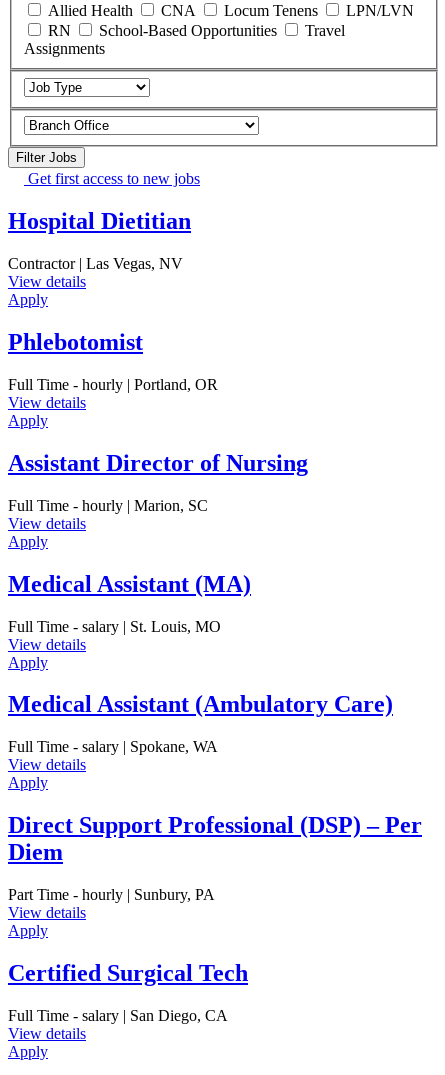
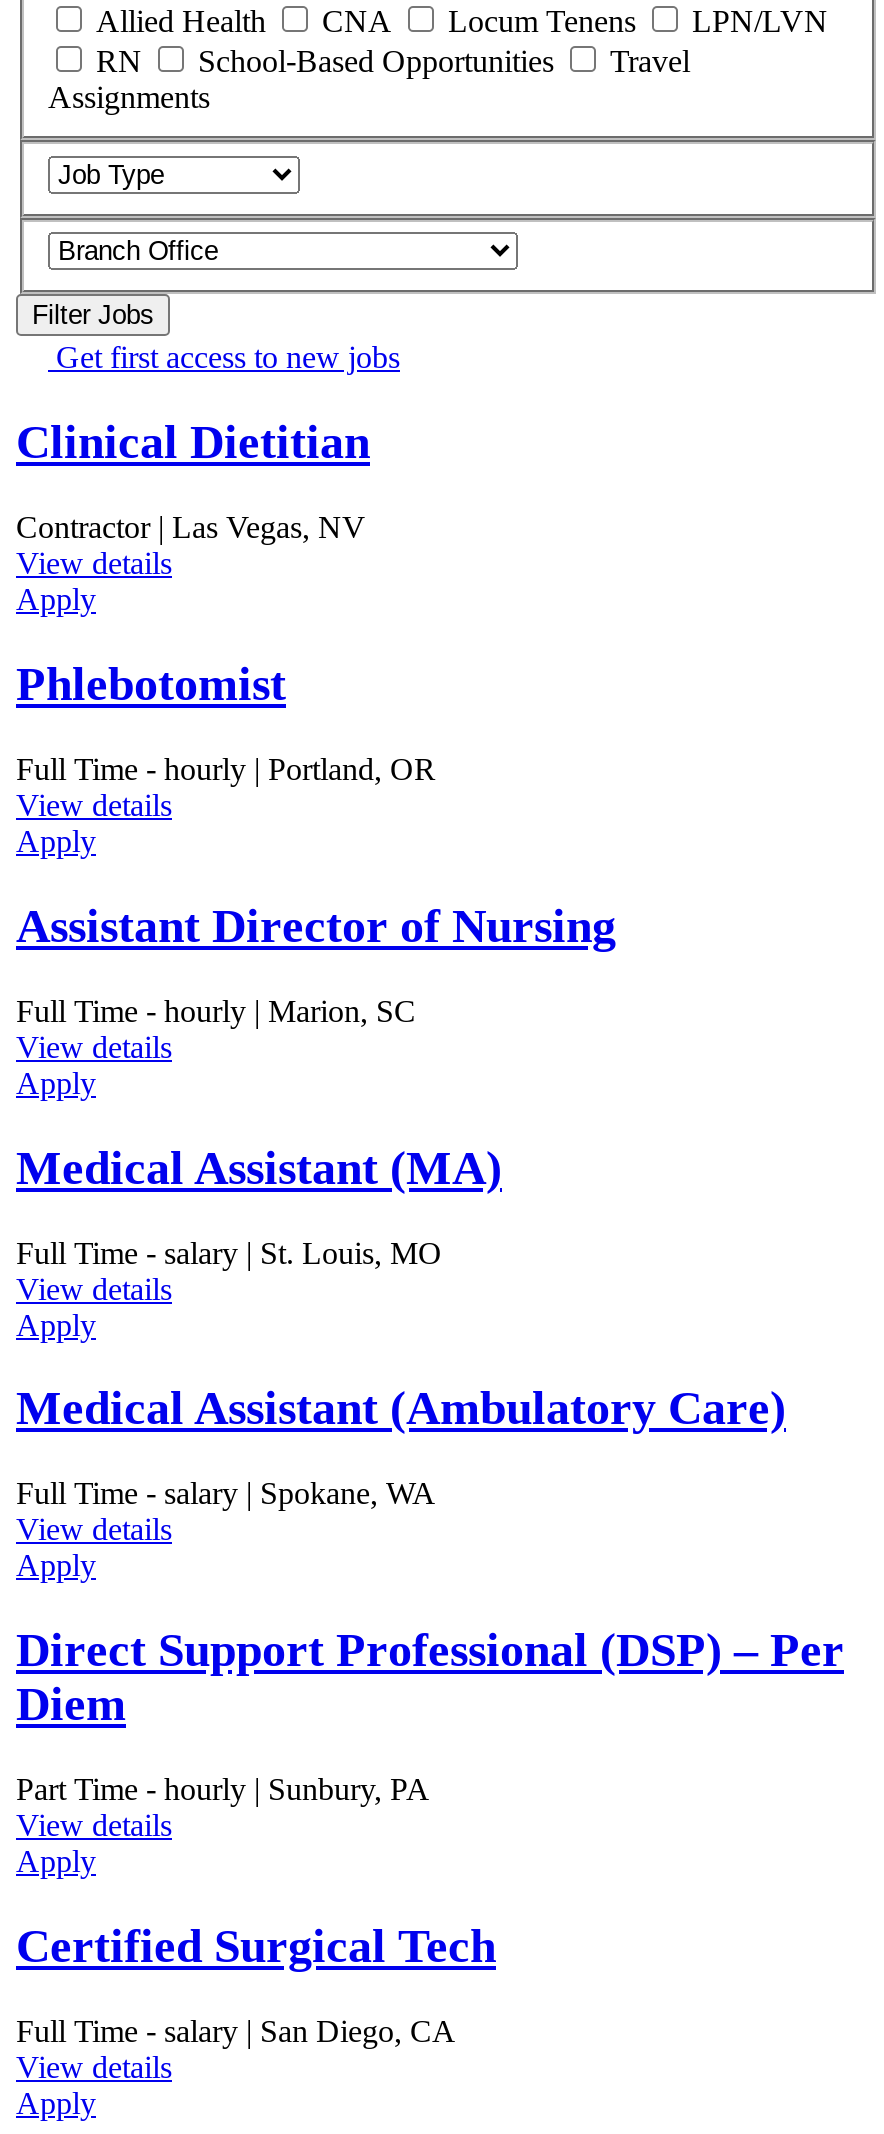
[8,208,191,234] Hospital Dietitian -> [16,416,370,468] Clinical Dietitian

